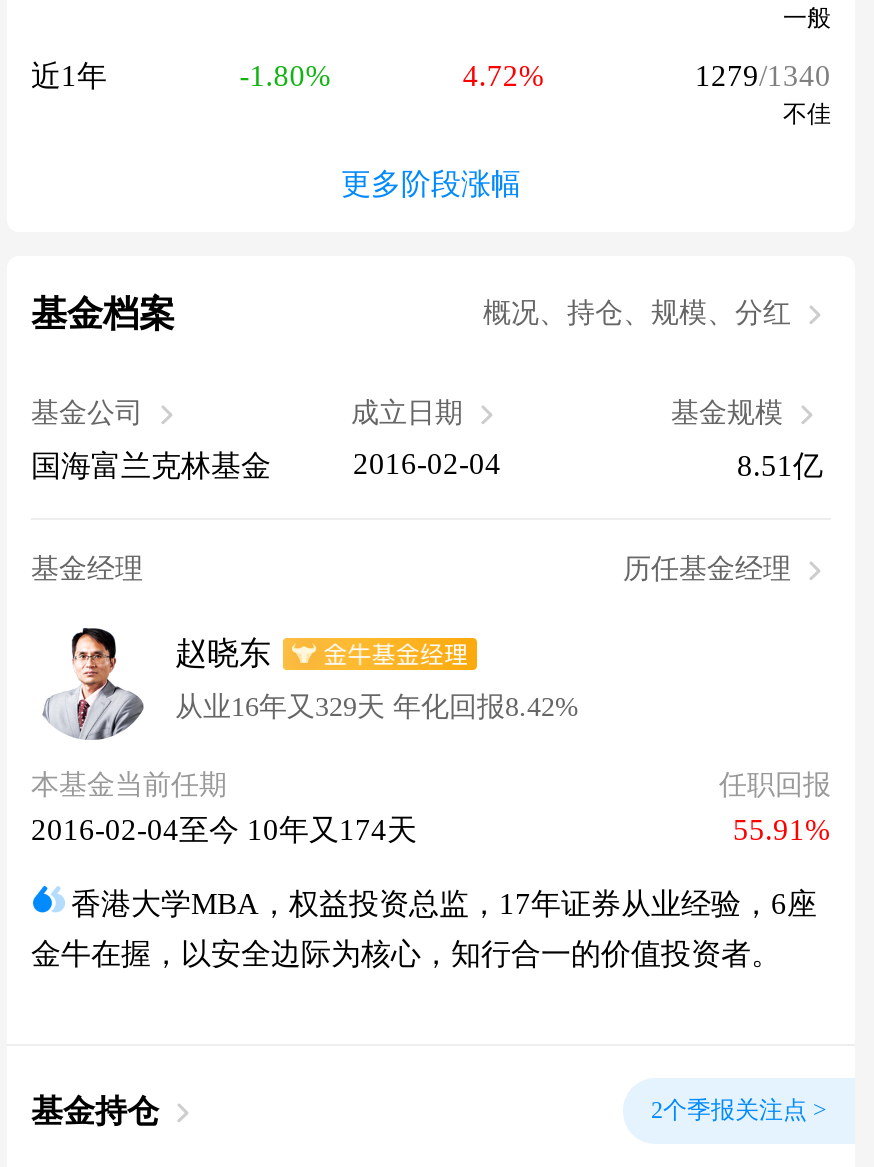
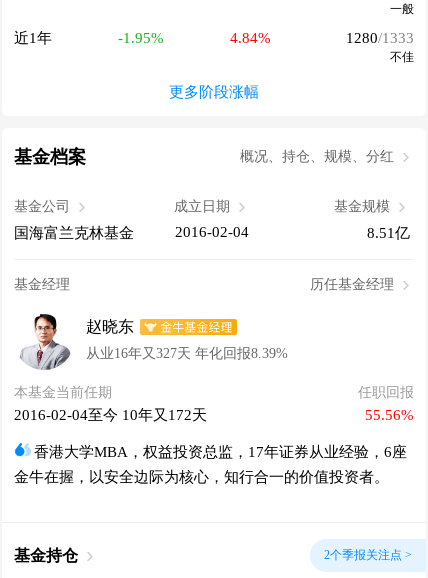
[240,61,332,93] -1.80% -> [118,30,164,46] -1.95%
[463,61,545,93] 4.72% -> [230,30,271,46] 4.84%
[695,61,831,93] 1279/1340 -> [346,30,414,46] 1280/1333
[175,693,579,723] 从业16年又329天 年化回报8.42% -> [86,346,288,361] 从业16年又327天 年化回报8.39%
[31,815,417,847] 2016-02-04至今 10年又174天 -> [14,407,207,423] 2016-02-04至今 10年又172天
[733,815,831,847] 55.91% -> [365,407,414,423] 55.56%

